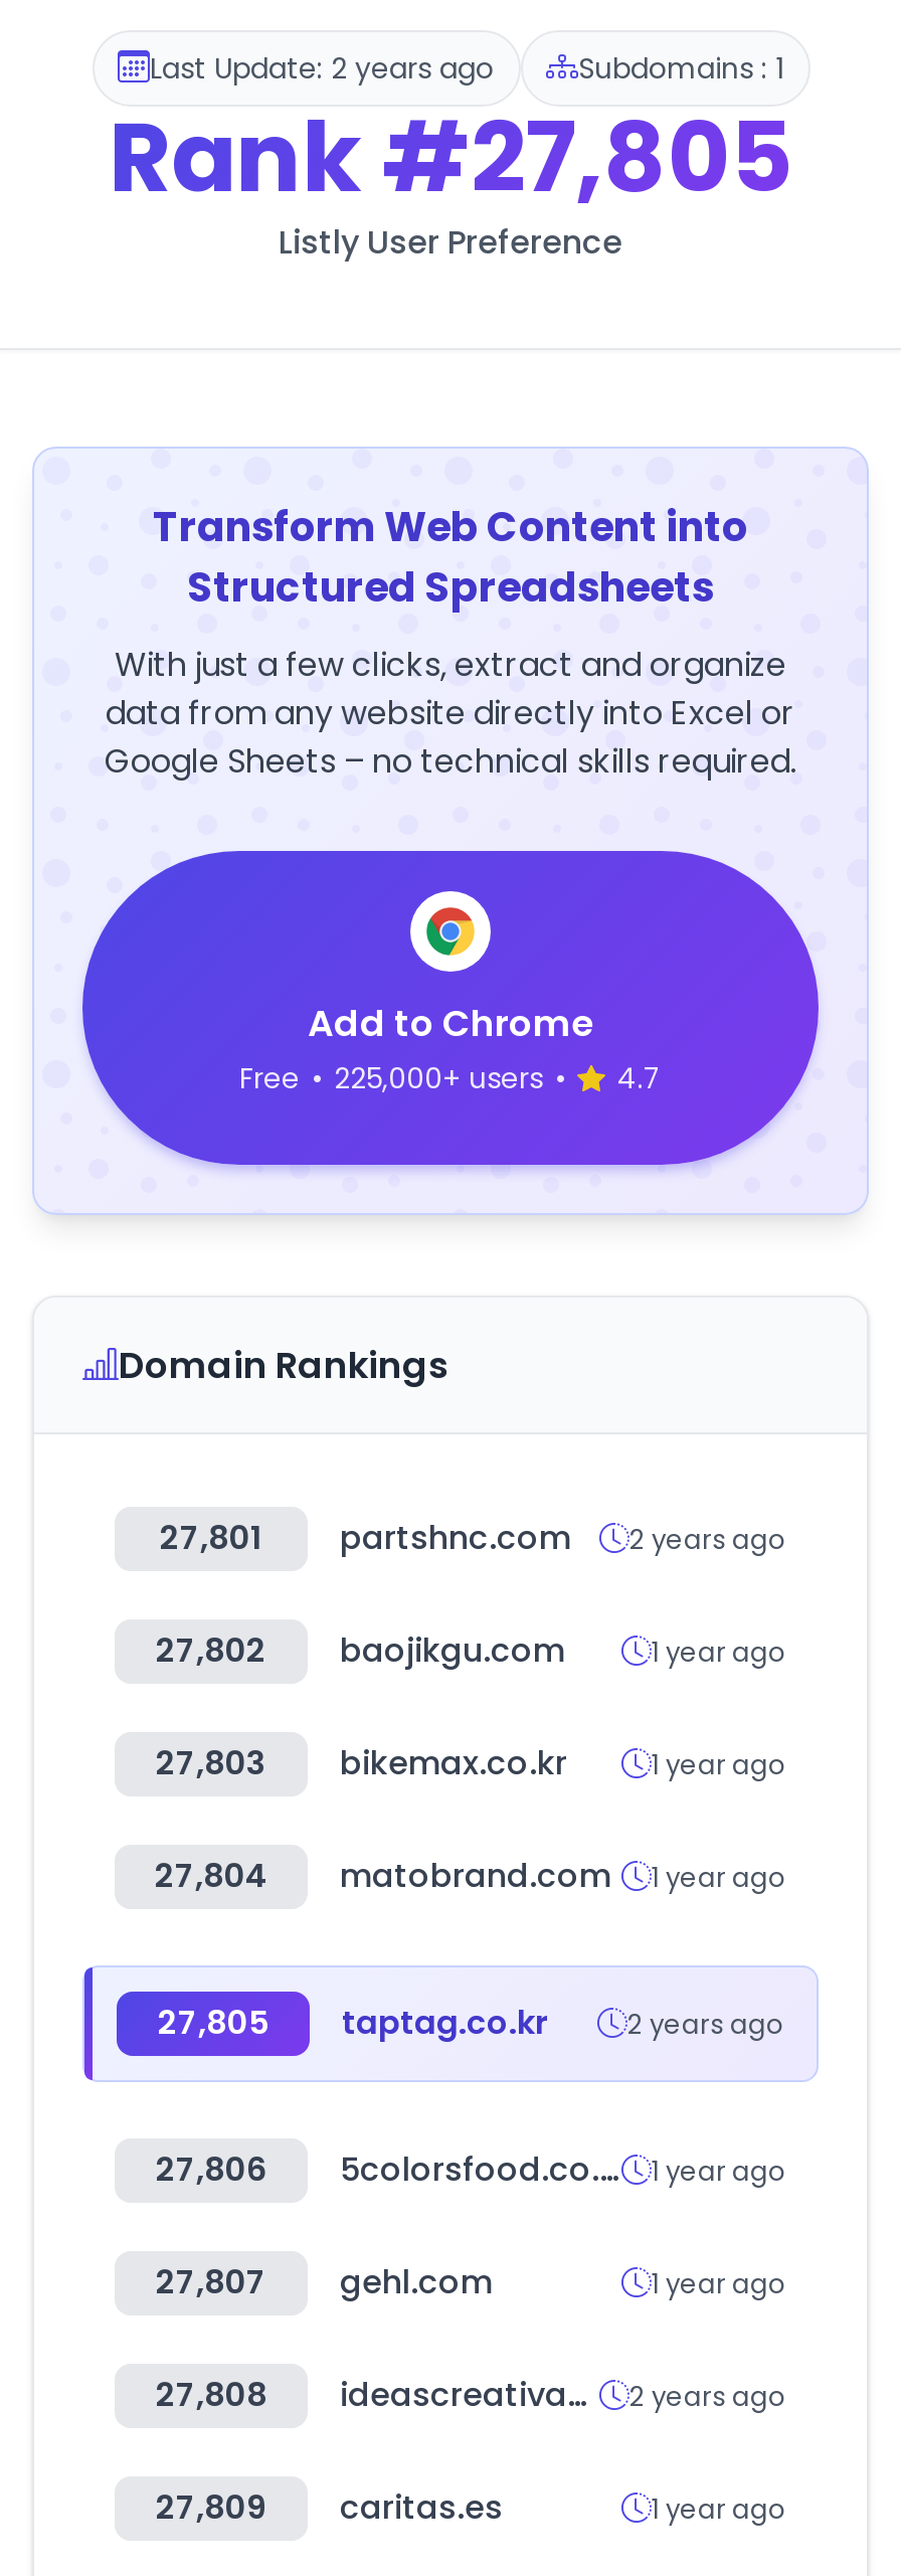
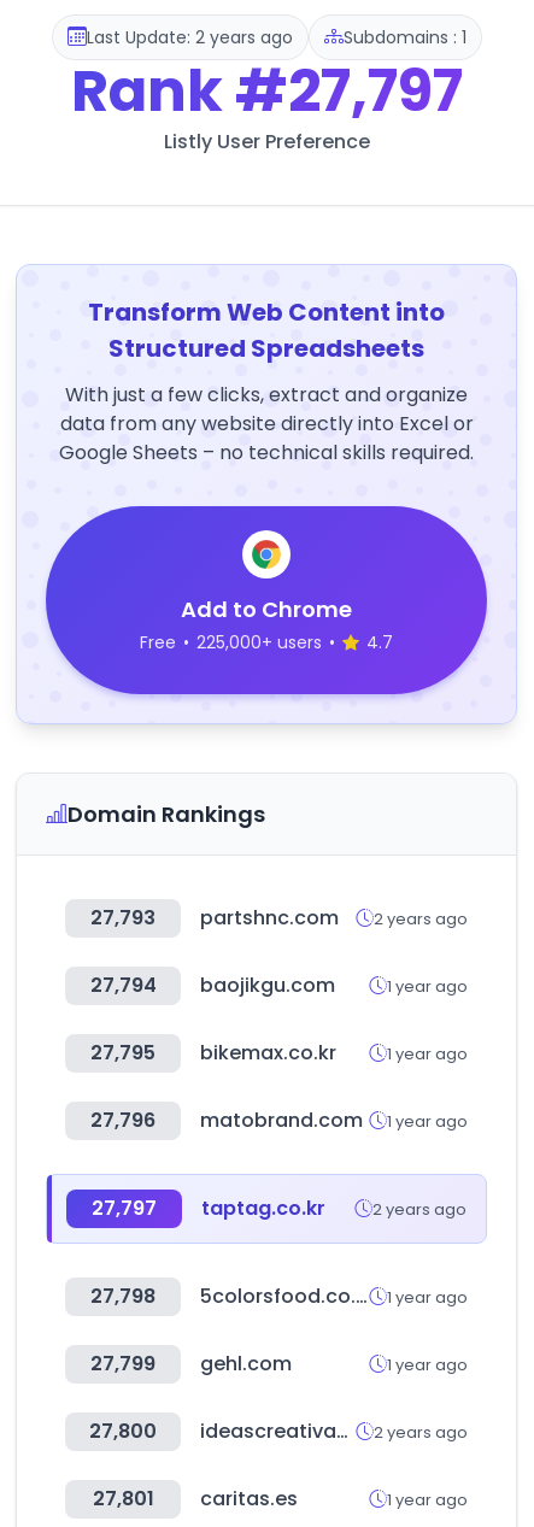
[109,91,792,225] Rank #27,805 -> [71,51,462,131] Rank #27,797
[160,1515,786,1561] 27,801 partshnc.com 2 years ago -> [90,904,468,932] 27,793 partshnc.com 2 years ago
[156,1627,565,1674] 27,802 baojikgu.com -> [90,971,335,999] 27,794 baojikgu.com
[156,1740,567,1786] 27,803 bikemax.co.kr -> [90,1039,336,1067] 27,795 bikemax.co.kr
[155,1853,786,1899] 27,804 matobrand.com 1 year ago -> [90,1106,468,1134] 27,796 matobrand.com 1 year ago
[158,2000,549,2046] 27,805 taptag.co.kr -> [92,1194,325,1222] 27,797 taptag.co.kr
[156,2146,266,2193] 27,806 -> [90,1282,155,1310] 27,798
[156,2259,493,2305] 27,807 gehl.com -> [90,1350,292,1378] 27,799 gehl.com
[156,2372,266,2418] 27,808 -> [89,1417,157,1445] 27,800
[156,2484,503,2531] 27,809 caritas.es -> [92,1485,298,1513] 27,801 caritas.es

